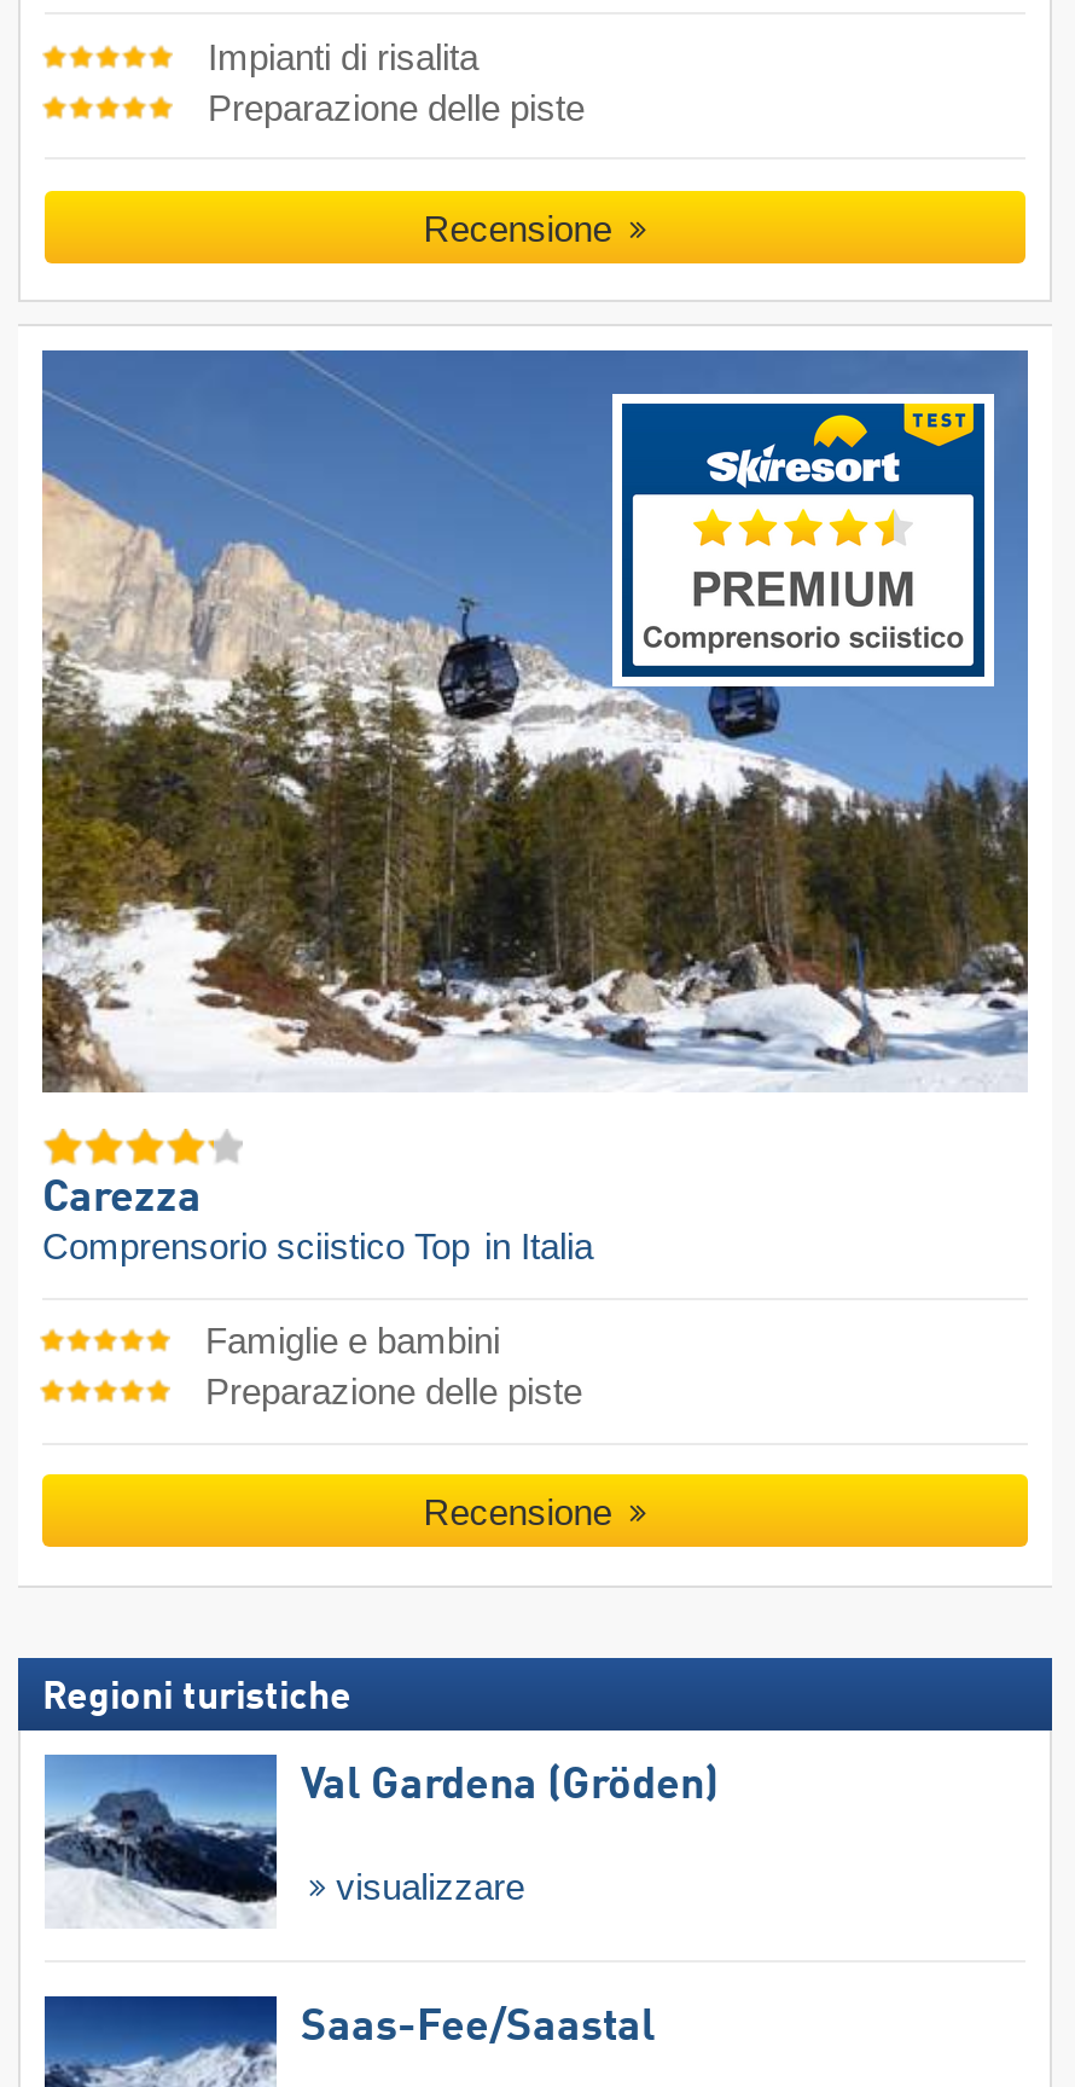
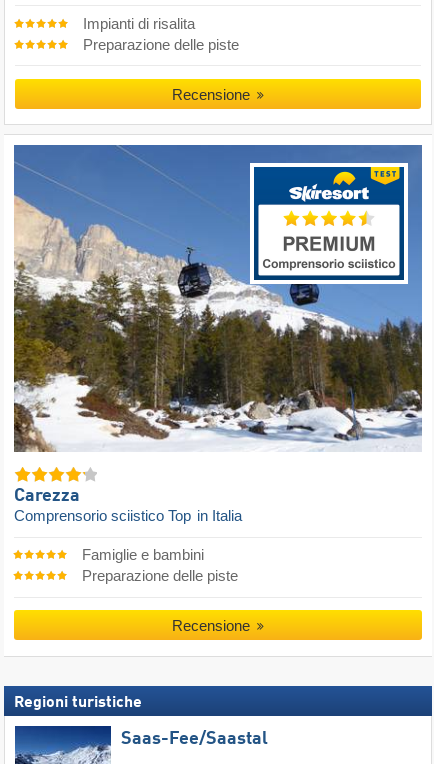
[45,1757,719,1972] [image] | Val Gardena (Gröden) | visualizzare -> none

